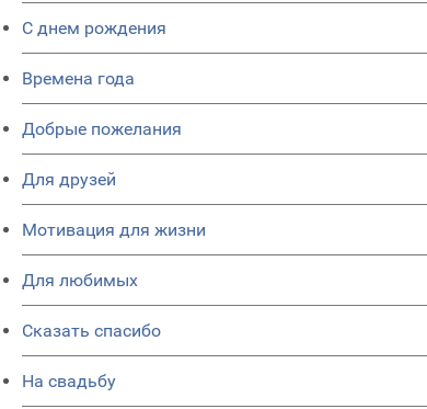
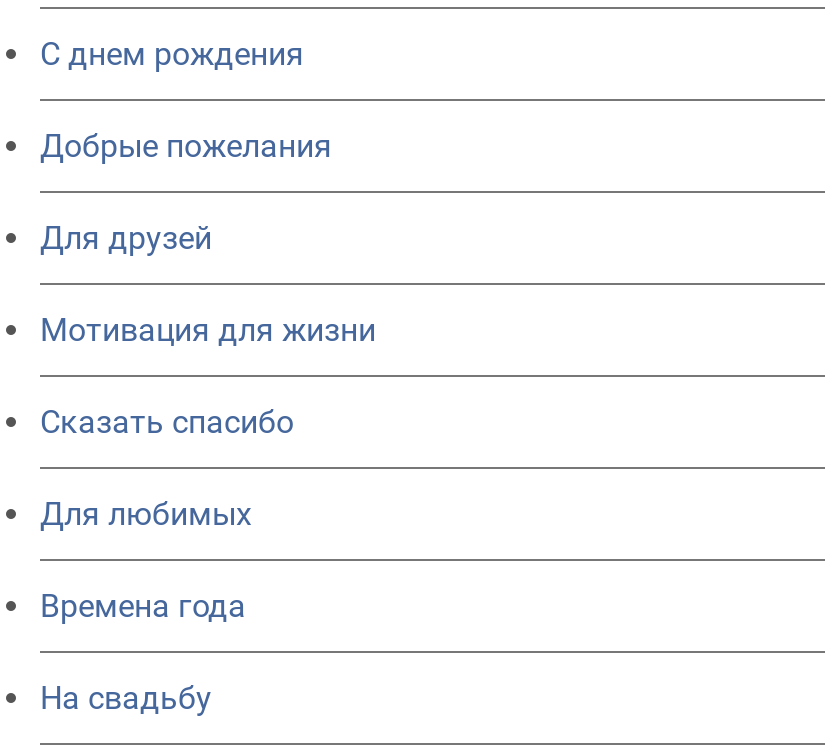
moved [22,68,135,88] -> [40,586,246,624]: Времена года
moved [22,118,206,240] -> [40,126,376,348]: Добрые пожелания | Для друзей | Мотивация для жизни
moved [22,320,161,341] -> [40,402,294,440]: Сказать спасибо

